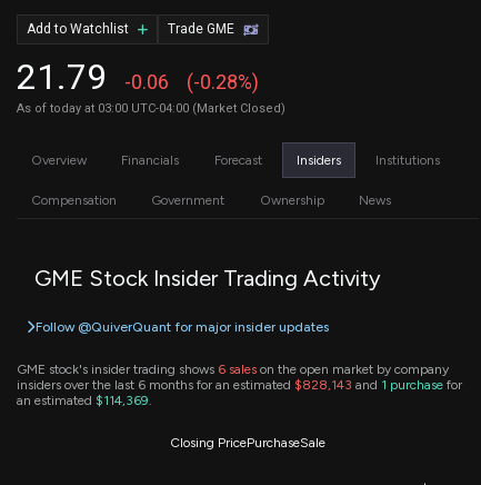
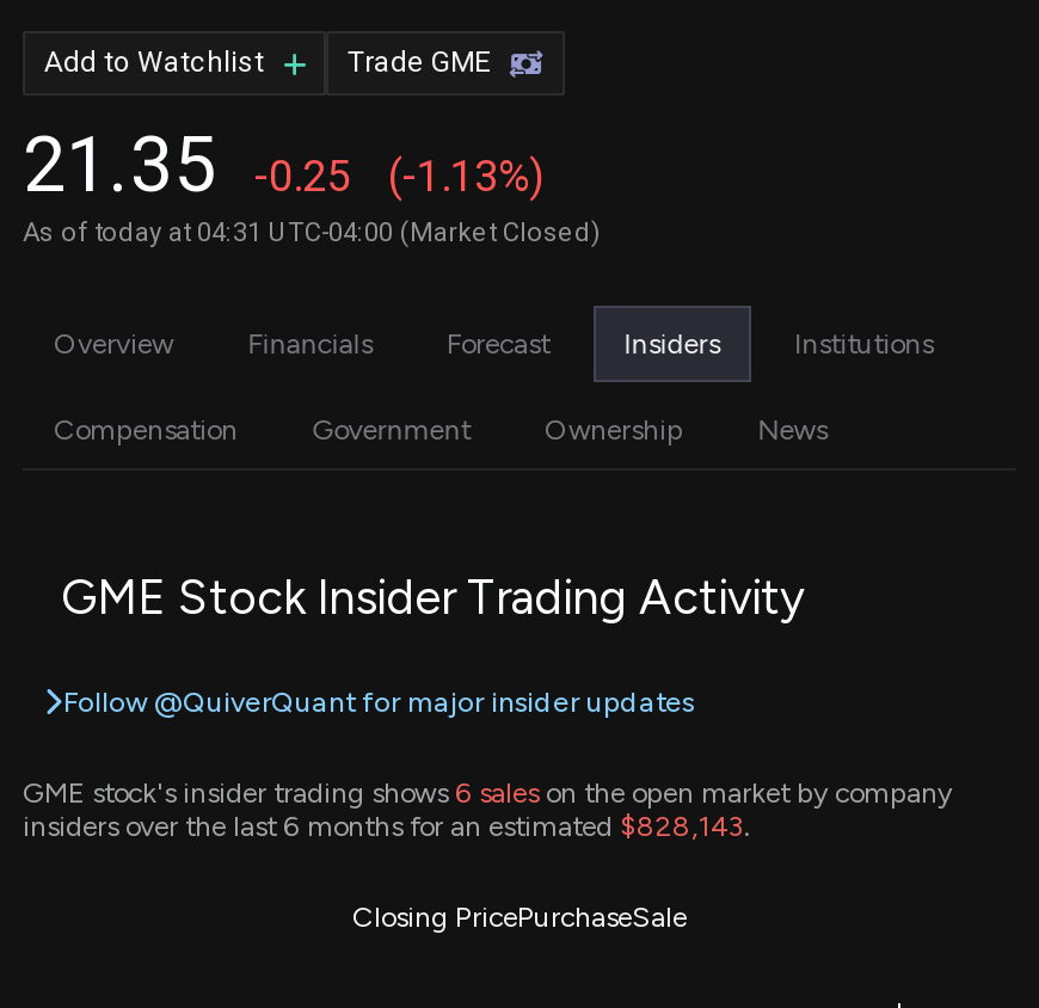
[17,55,107,97] 21.79 -> [23,118,216,209] 21.35
[124,70,169,93] -0.06 -> [254,149,350,199] -0.25
[187,70,259,93] (-0.28%) -> [388,149,543,199] (-1.13%)
[17,101,285,115] As of today at 03:00 UTC-04:00 (Market Closed) -> [23,216,601,247] As of today at 04:31 UTC-04:00 (Market Closed)
[17,377,462,408] insiders over the last 6 months for an estimated $828,143 and 1 purchasefor | an estimated $114,369. -> [23,809,751,842] insiders over the last 6 months for an estimated $828,143.

